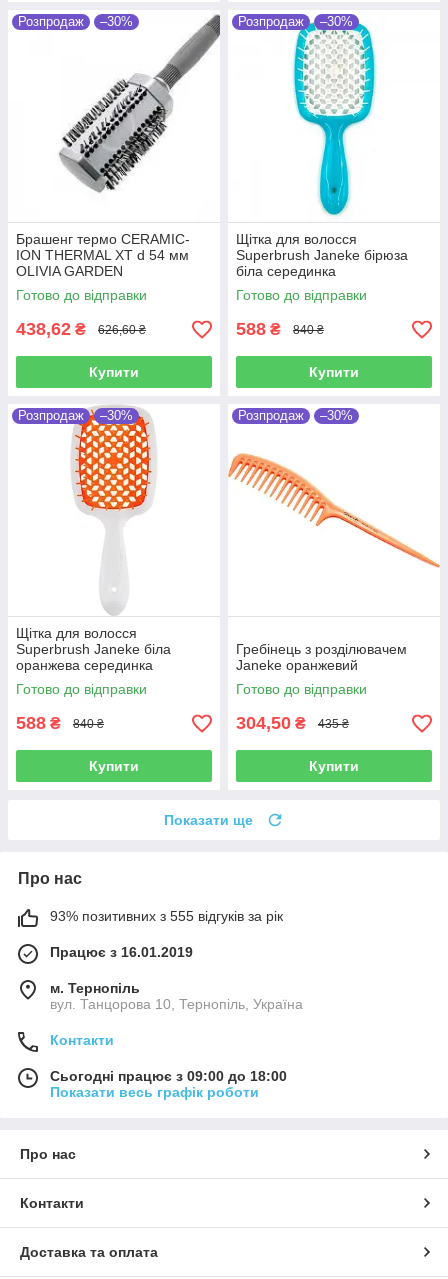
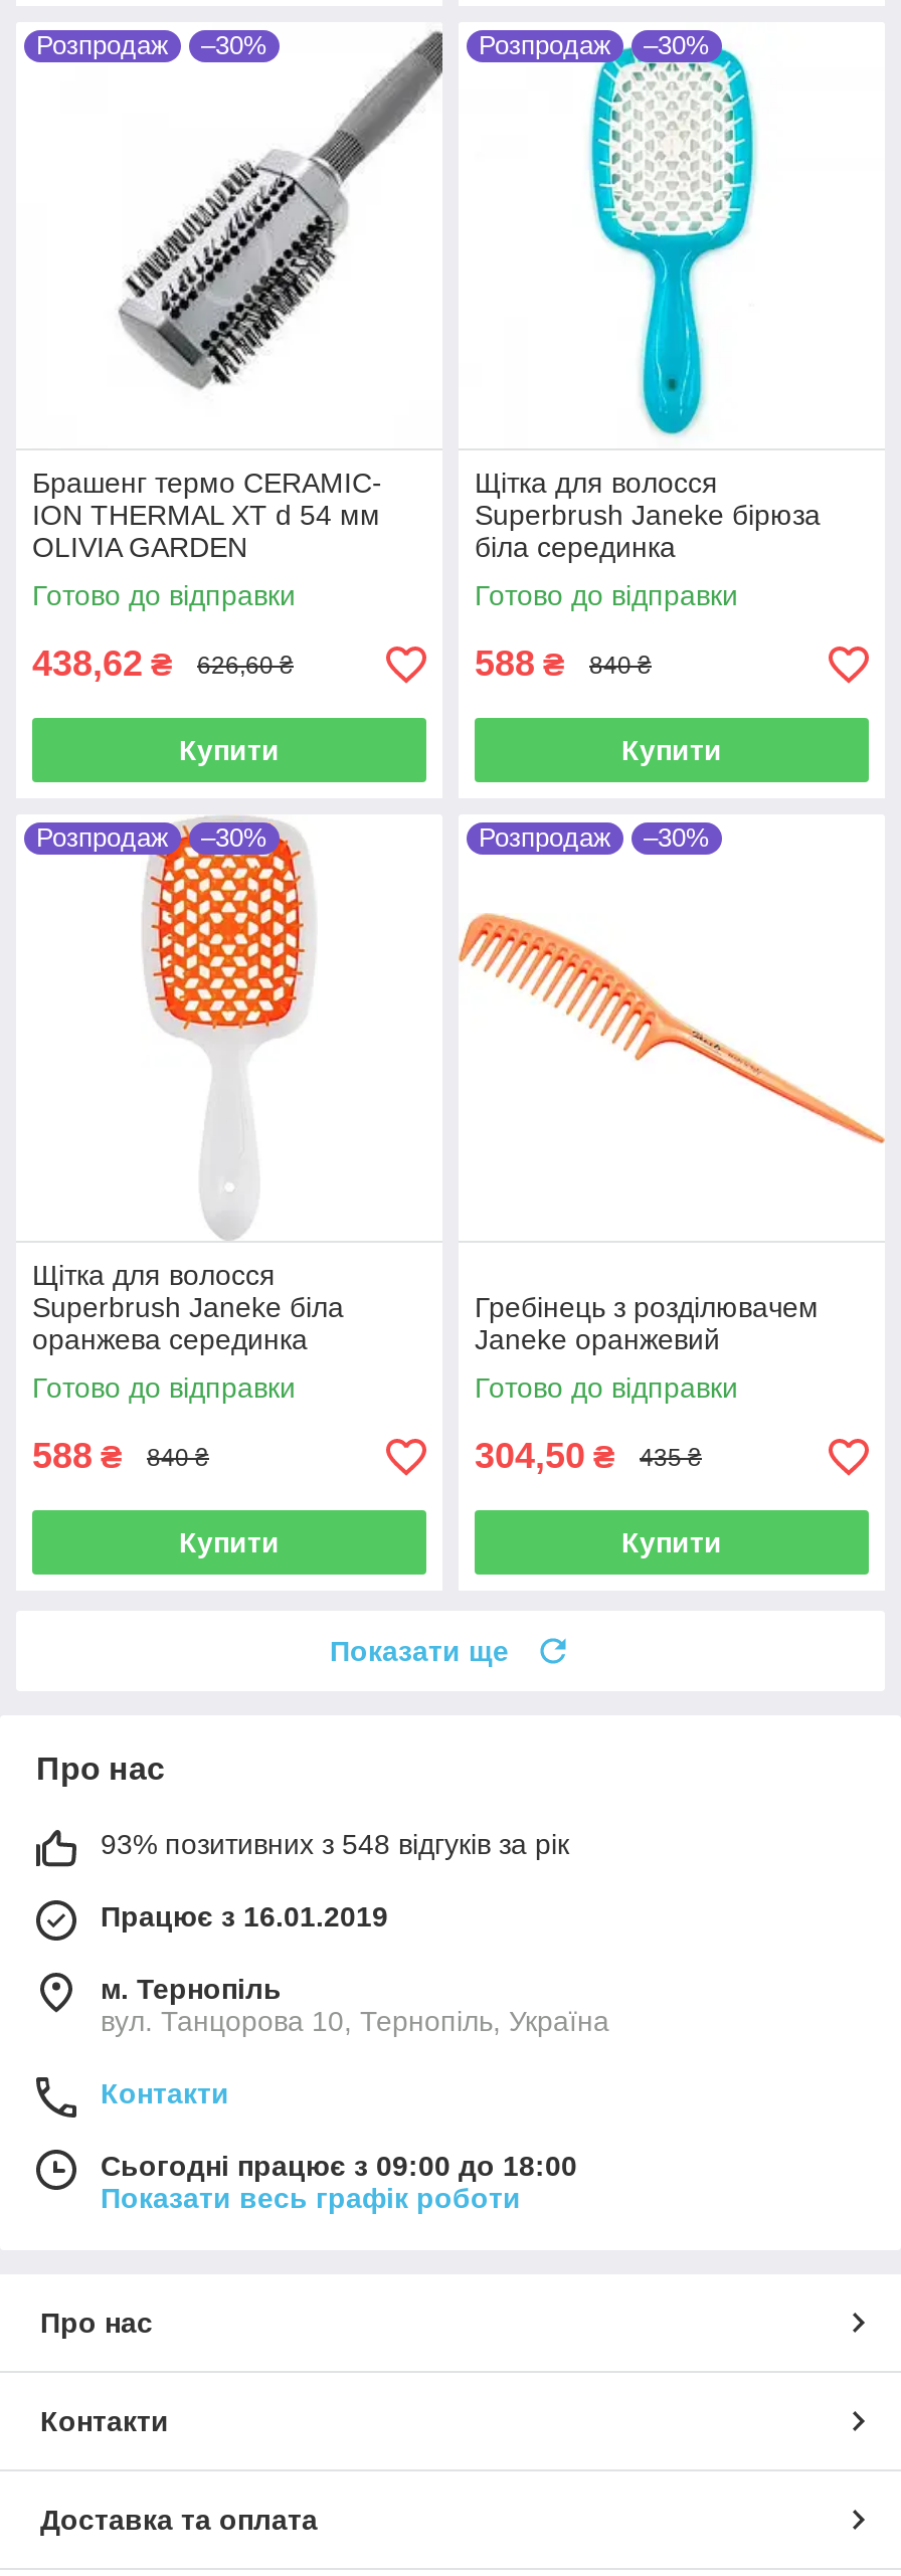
[50,908,283,924] 93% позитивних з 555 відгуків за рік -> [101,1829,569,1861] 93% позитивних з 548 відгуків за рік

